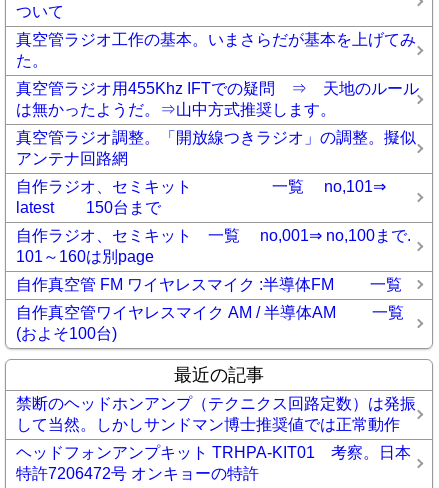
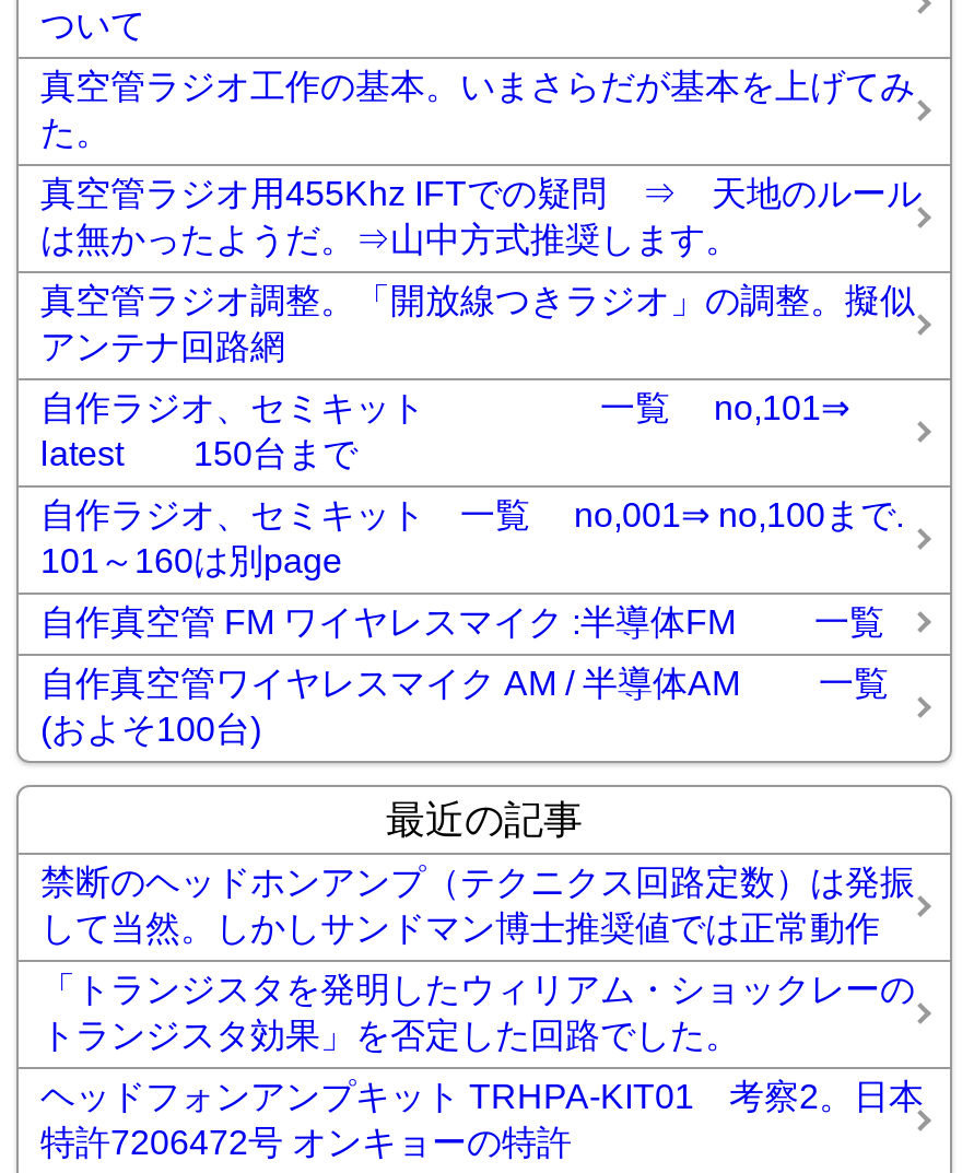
[16,444,411,461] ヘッドフォンアンプキット TRHPA-KIT01 考察。日本 -> [40,970,924,1114] 「トランジスタを発明したウィリアム・ショックレーの | トランジスタ効果」を否定した回路でした。 | ヘッドフォンアンプキット TRHPA-KIT01 考察2。日本

